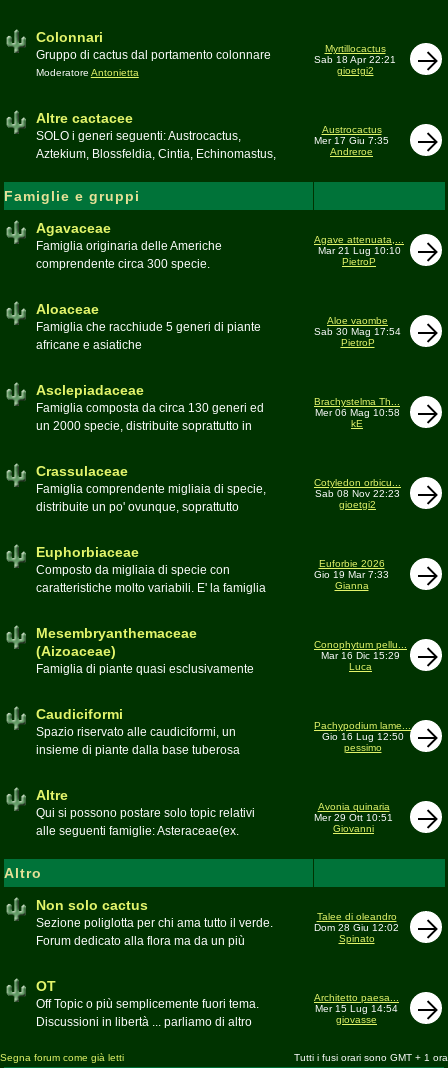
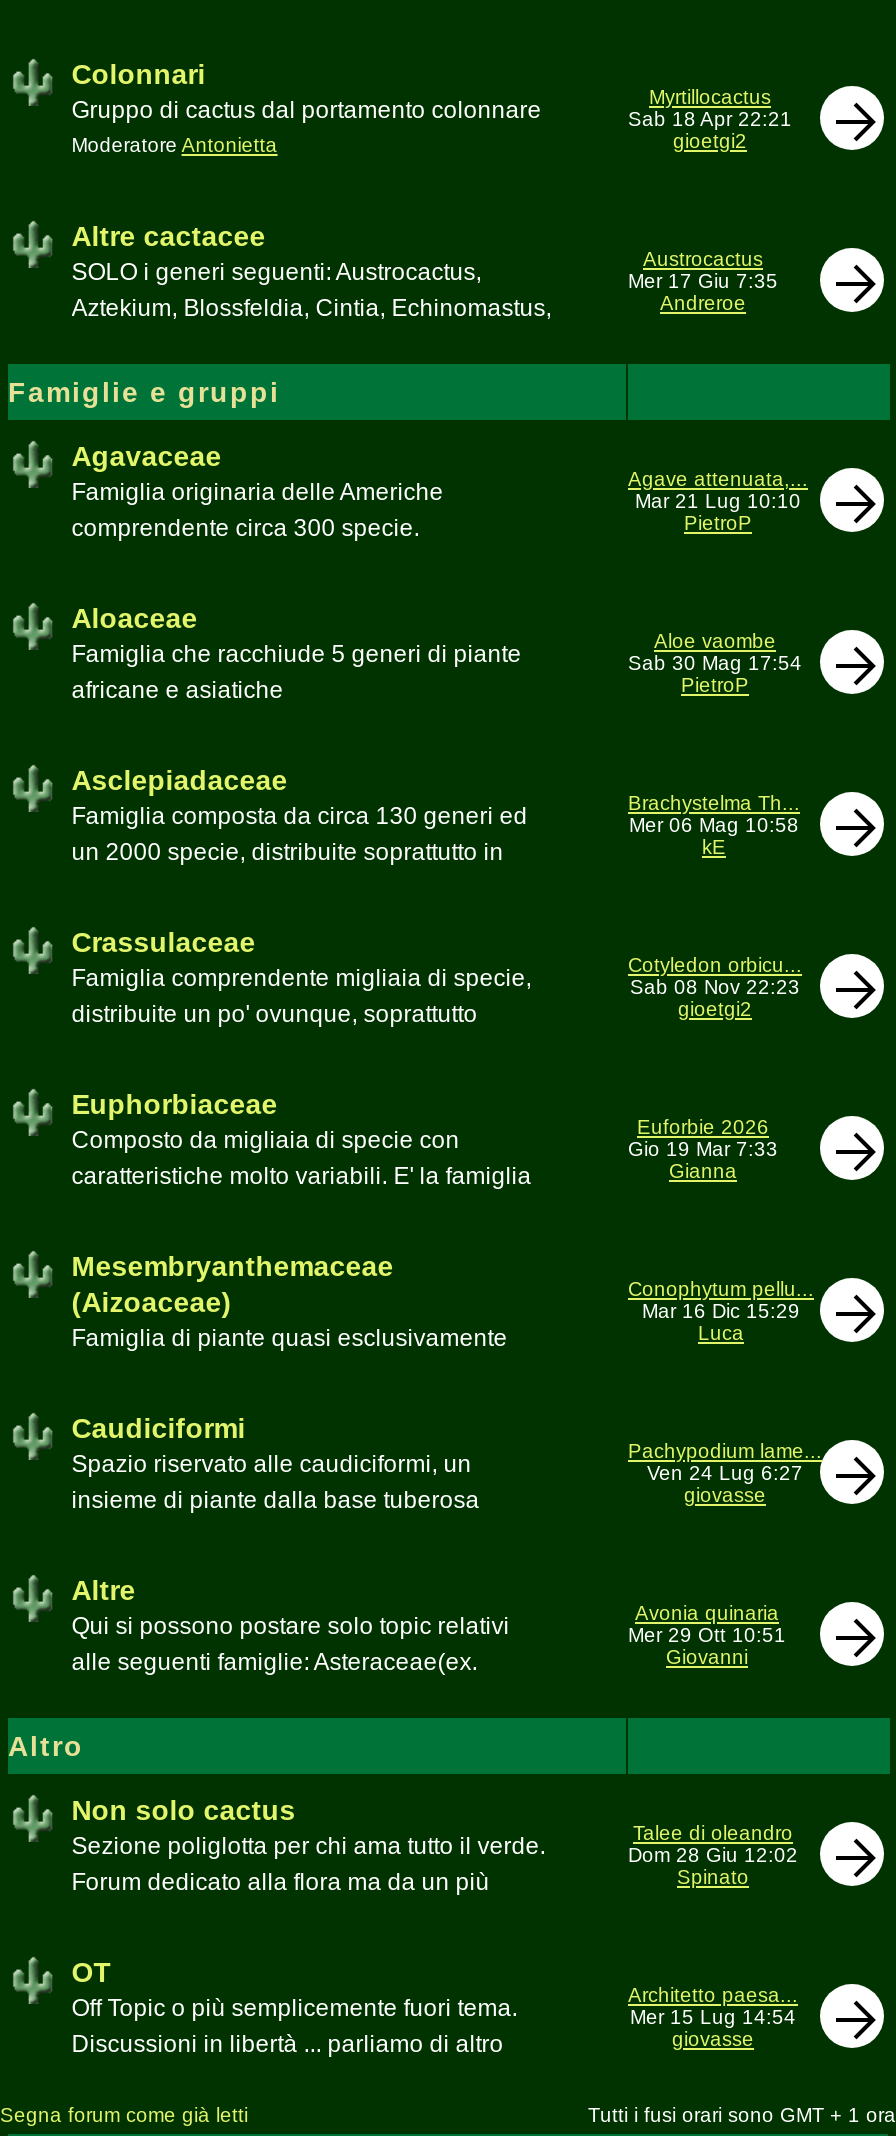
[321,731,403,753] Gio 16 Lug 12:50 | pessimo -> [647,1462,803,1506] Ven 24 Lug 6:27 | giovasse

